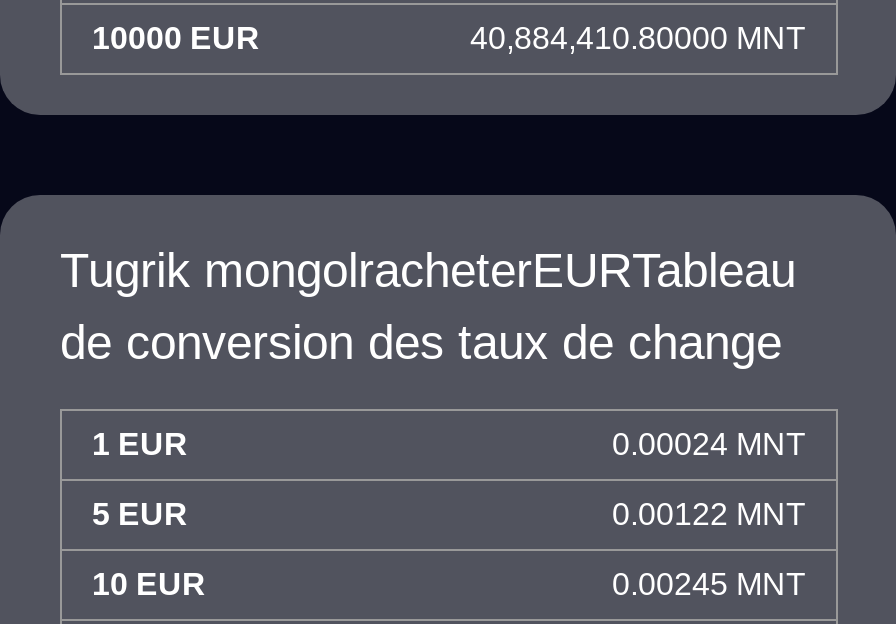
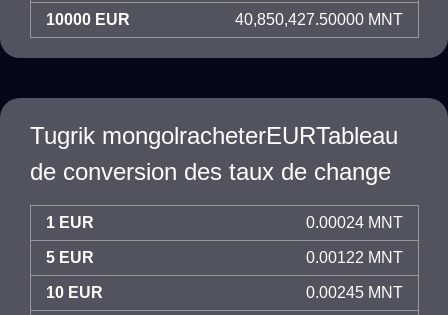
[470,21,806,55] 40,884,410.80000 MNT -> [235,11,403,28] 40,850,427.50000 MNT

